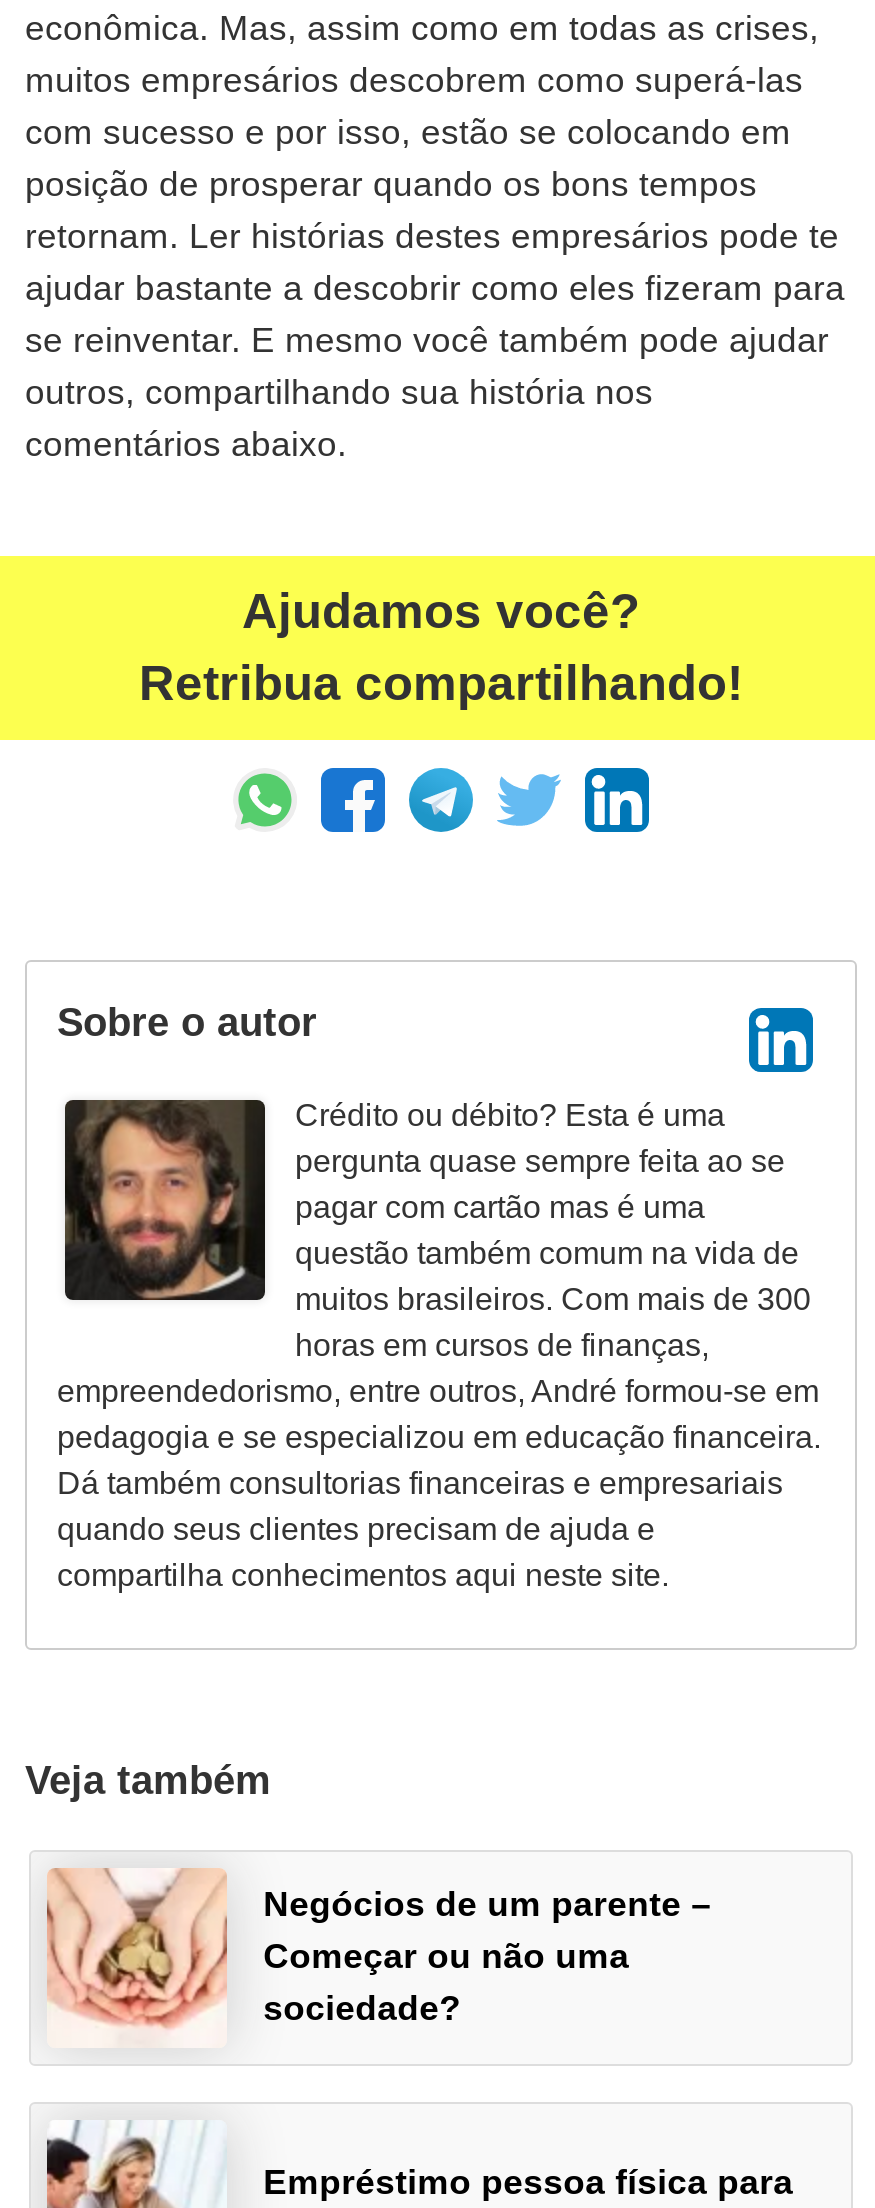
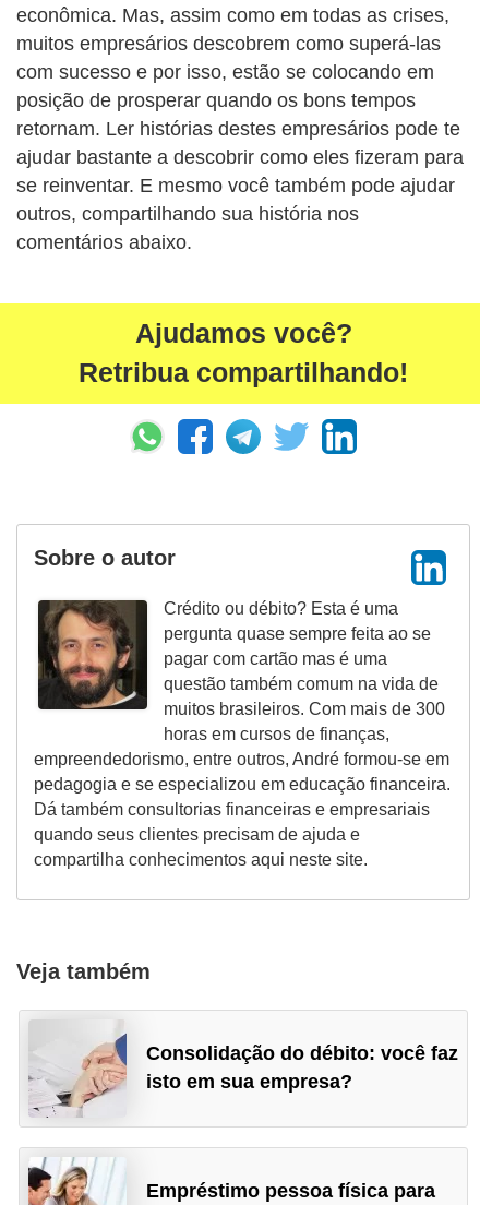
[45,1868,711,2048] [image] | Negócios de um parente – | Começar ou não uma | sociedade? -> [28,1021,458,1118] [image] | Consolidação do débito: você faz | isto em sua empresa?

